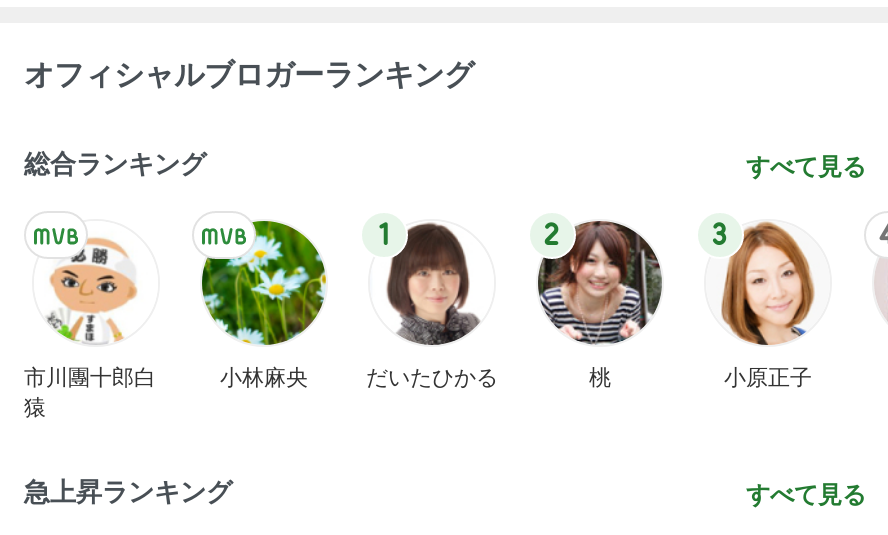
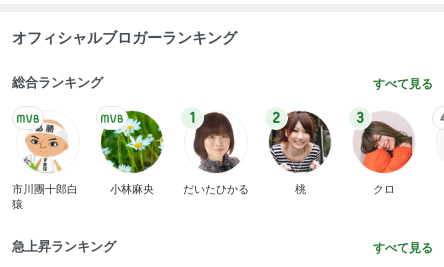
[710,221,826,389] [image] | 小原正子 -> [354,112,414,195] [image] | クロ

